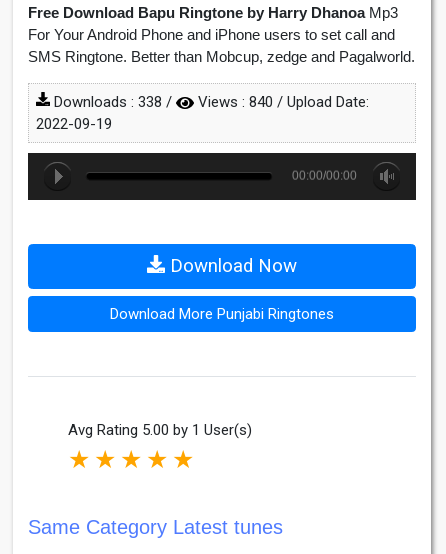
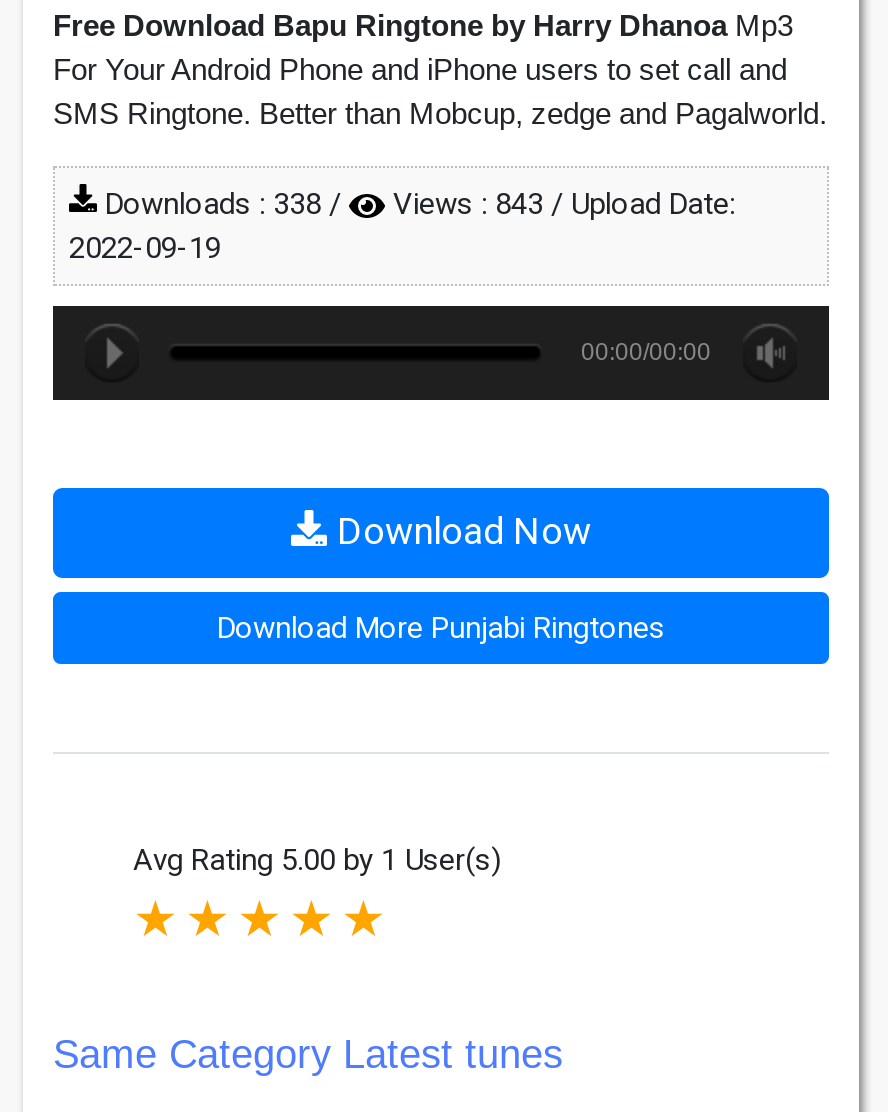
[194,93,369,111] Views : 840 / Upload Date: -> [385,186,735,222] Views : 843 / Upload Date:

